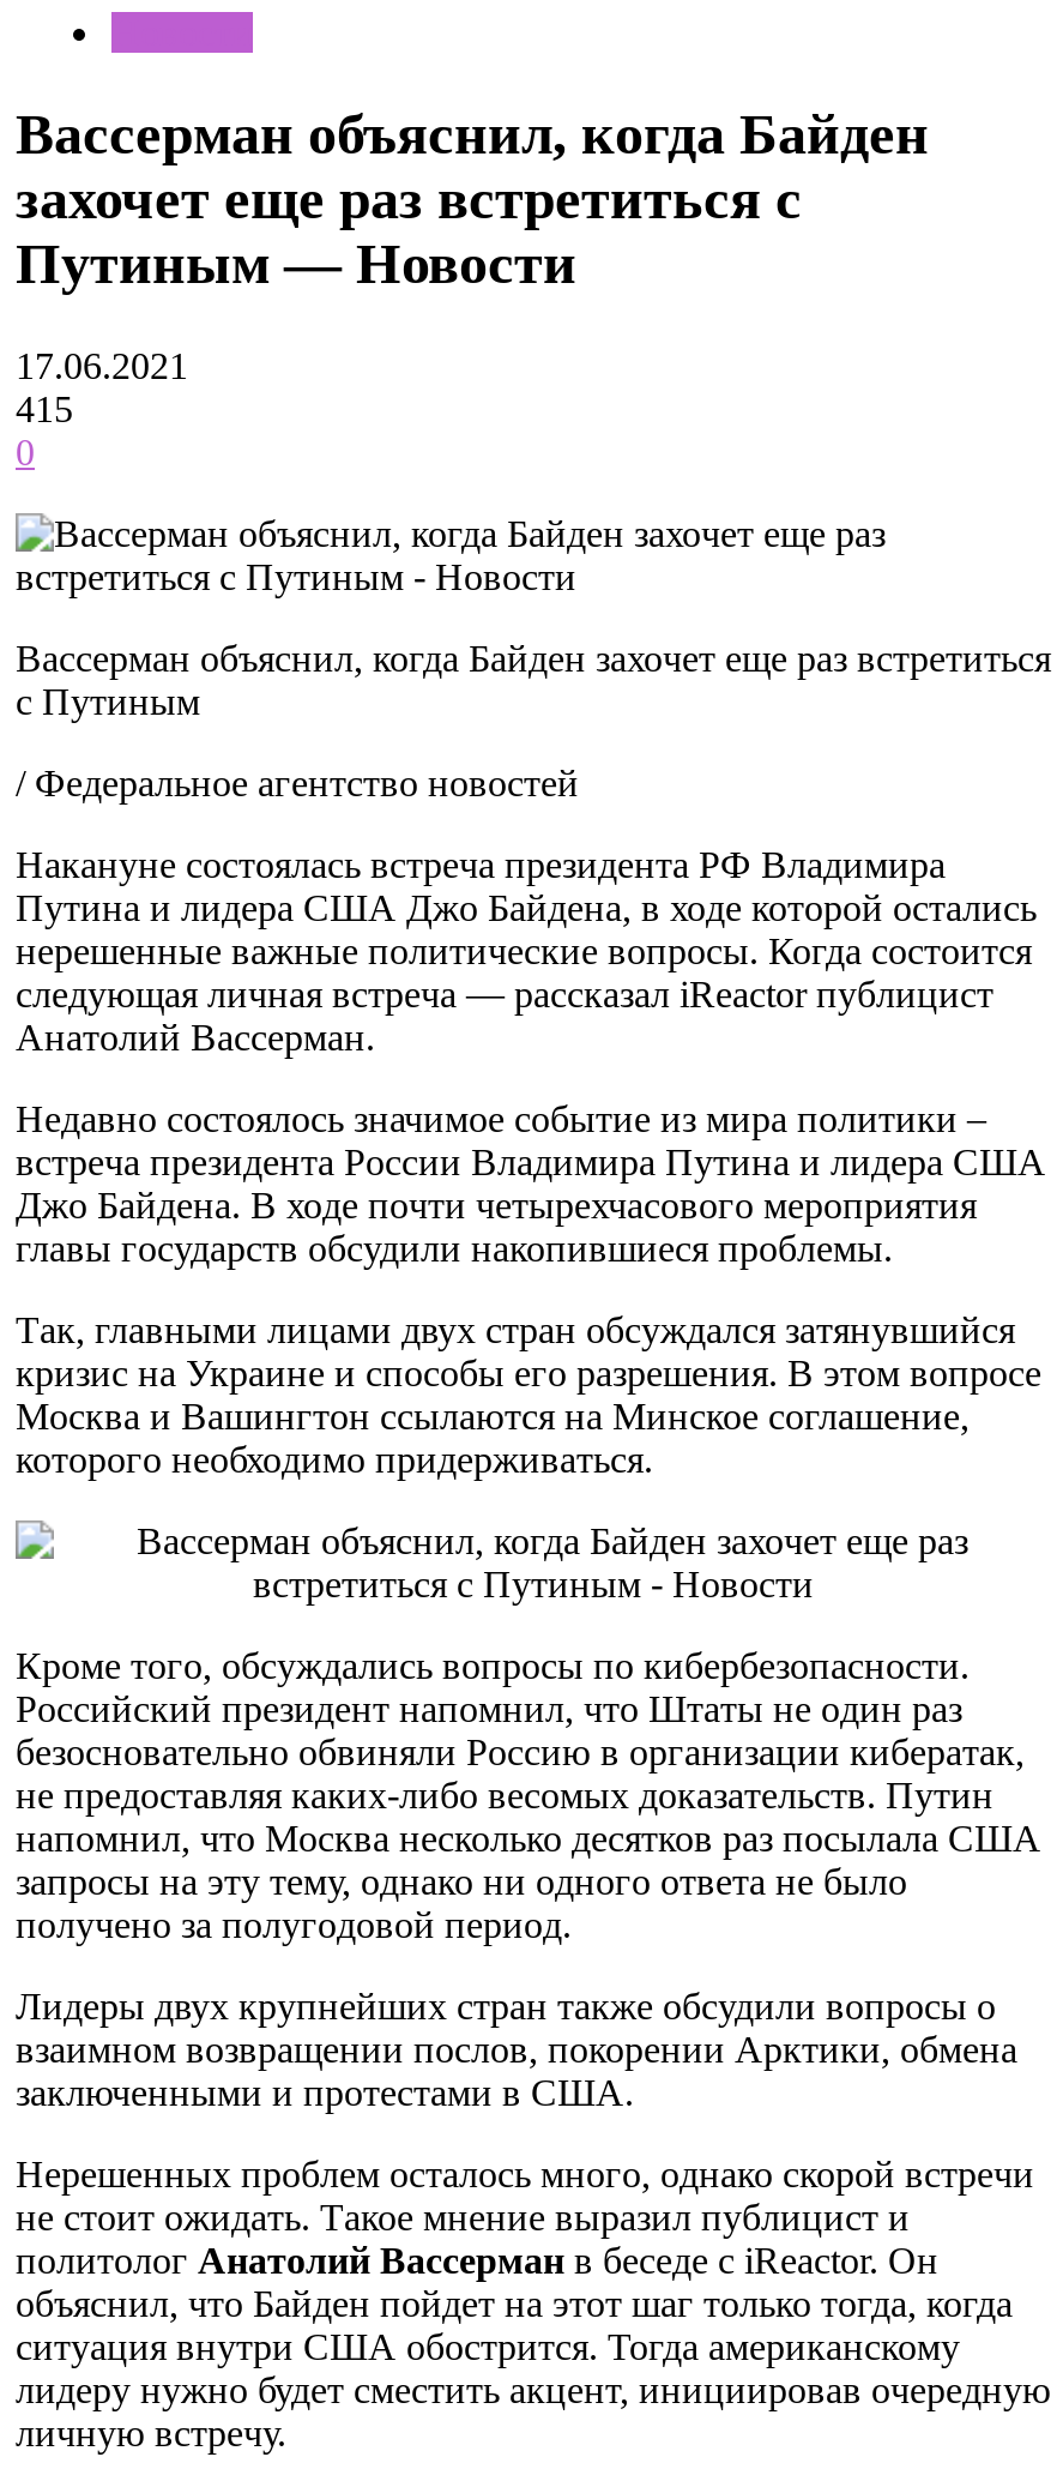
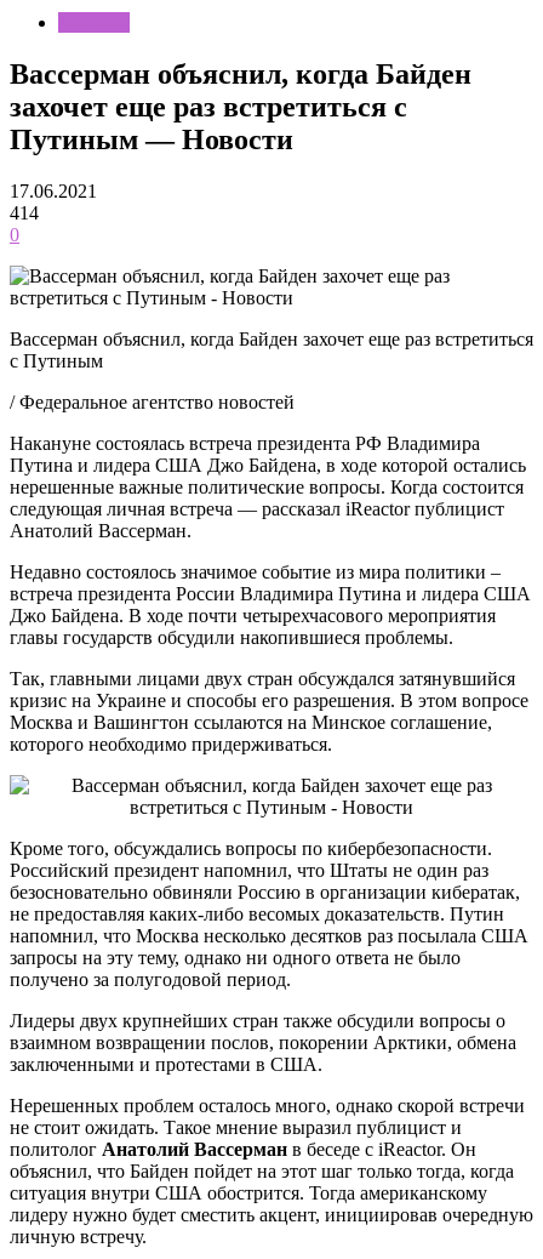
[16,388,73,429] 415 -> [10,202,39,223] 414

